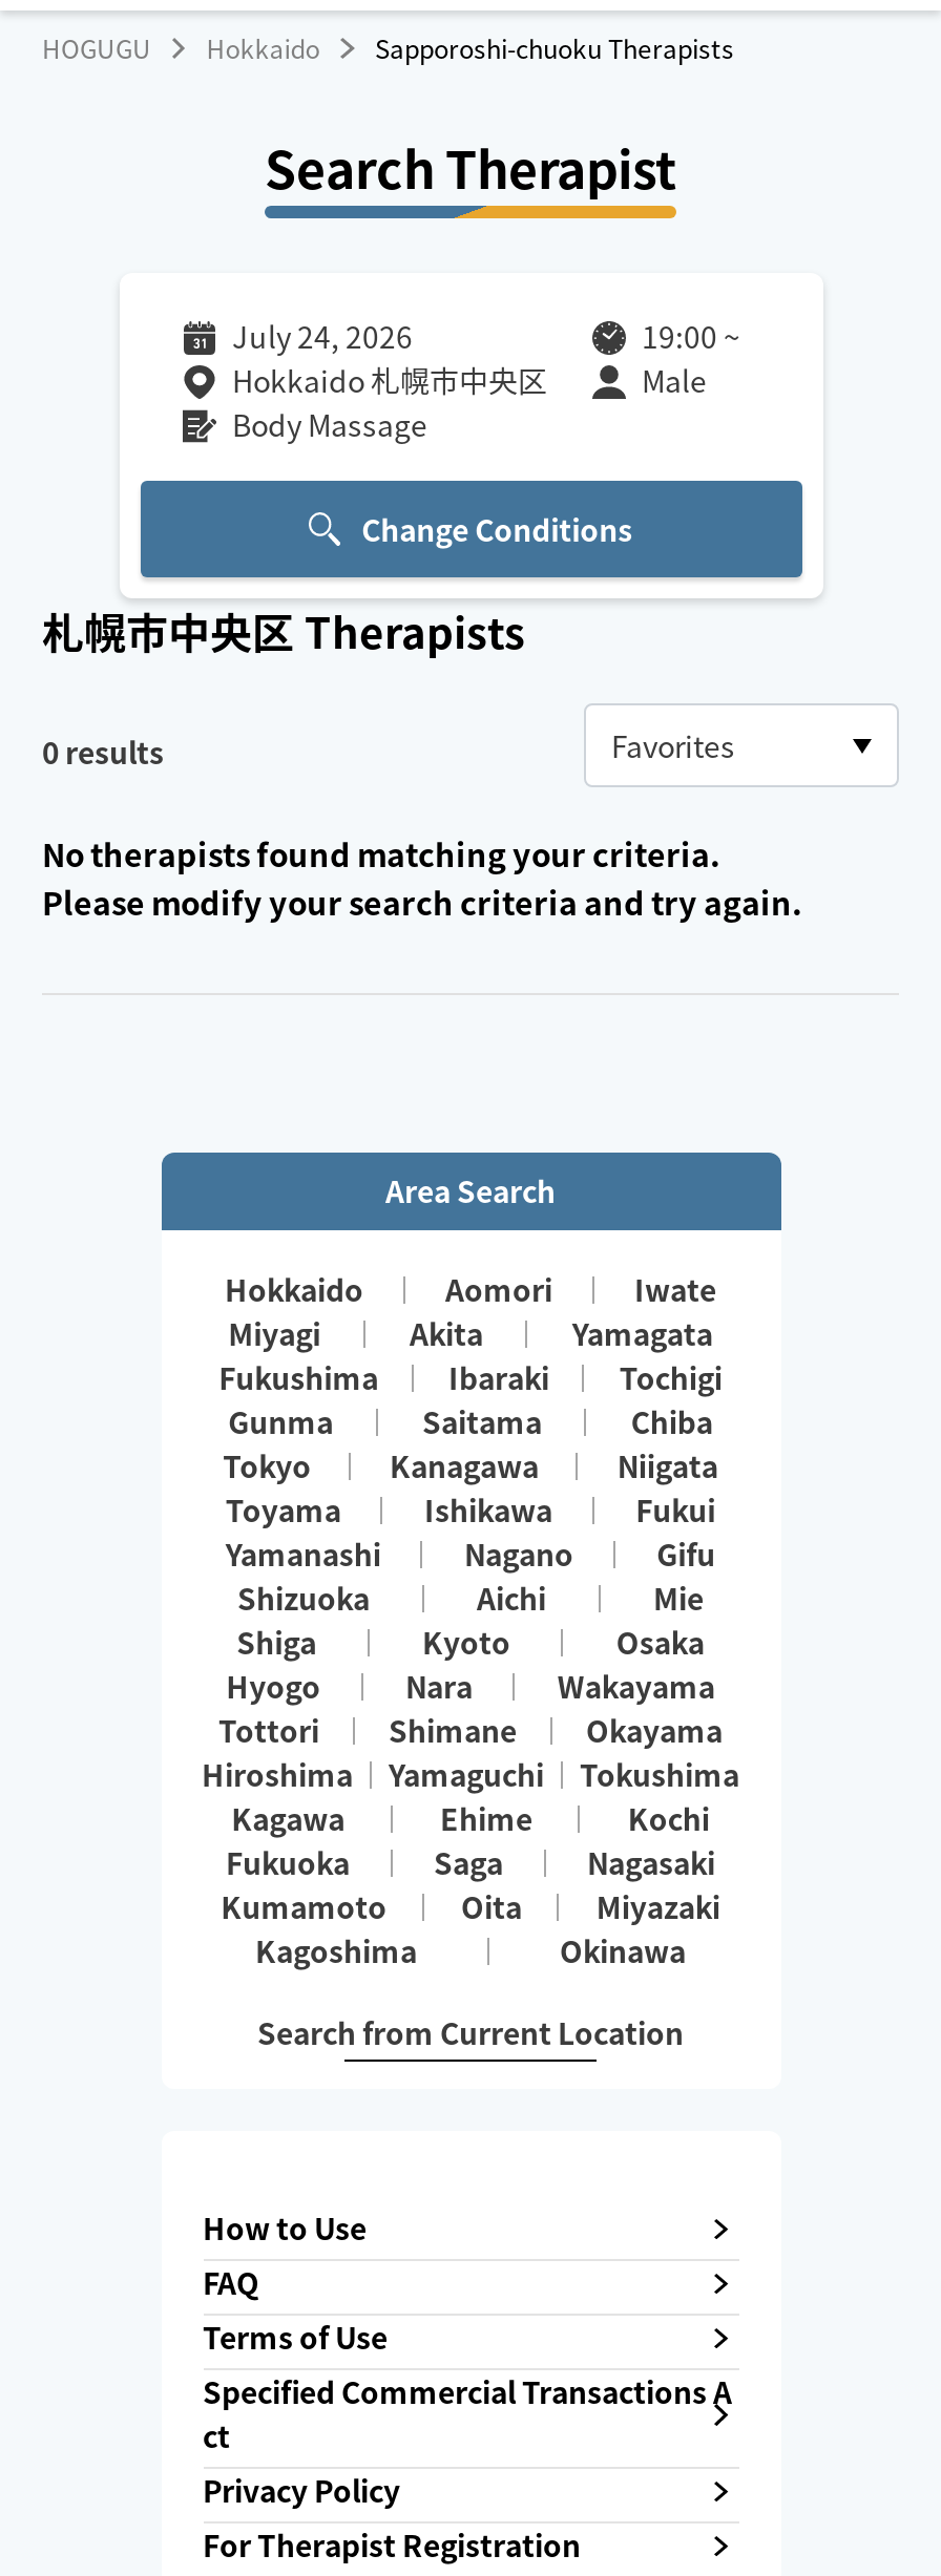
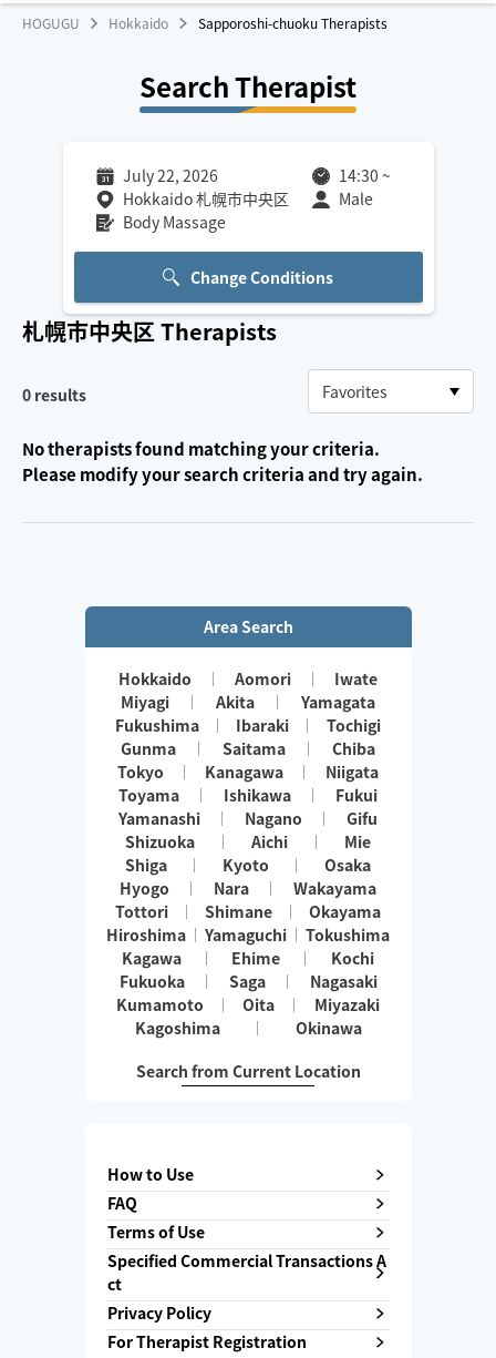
[232,315,413,357] July 24, 2026 -> [122,164,218,186] July 22, 2026
[642,315,740,357] 19:00 ~ -> [338,164,390,186] 14:30 ~

